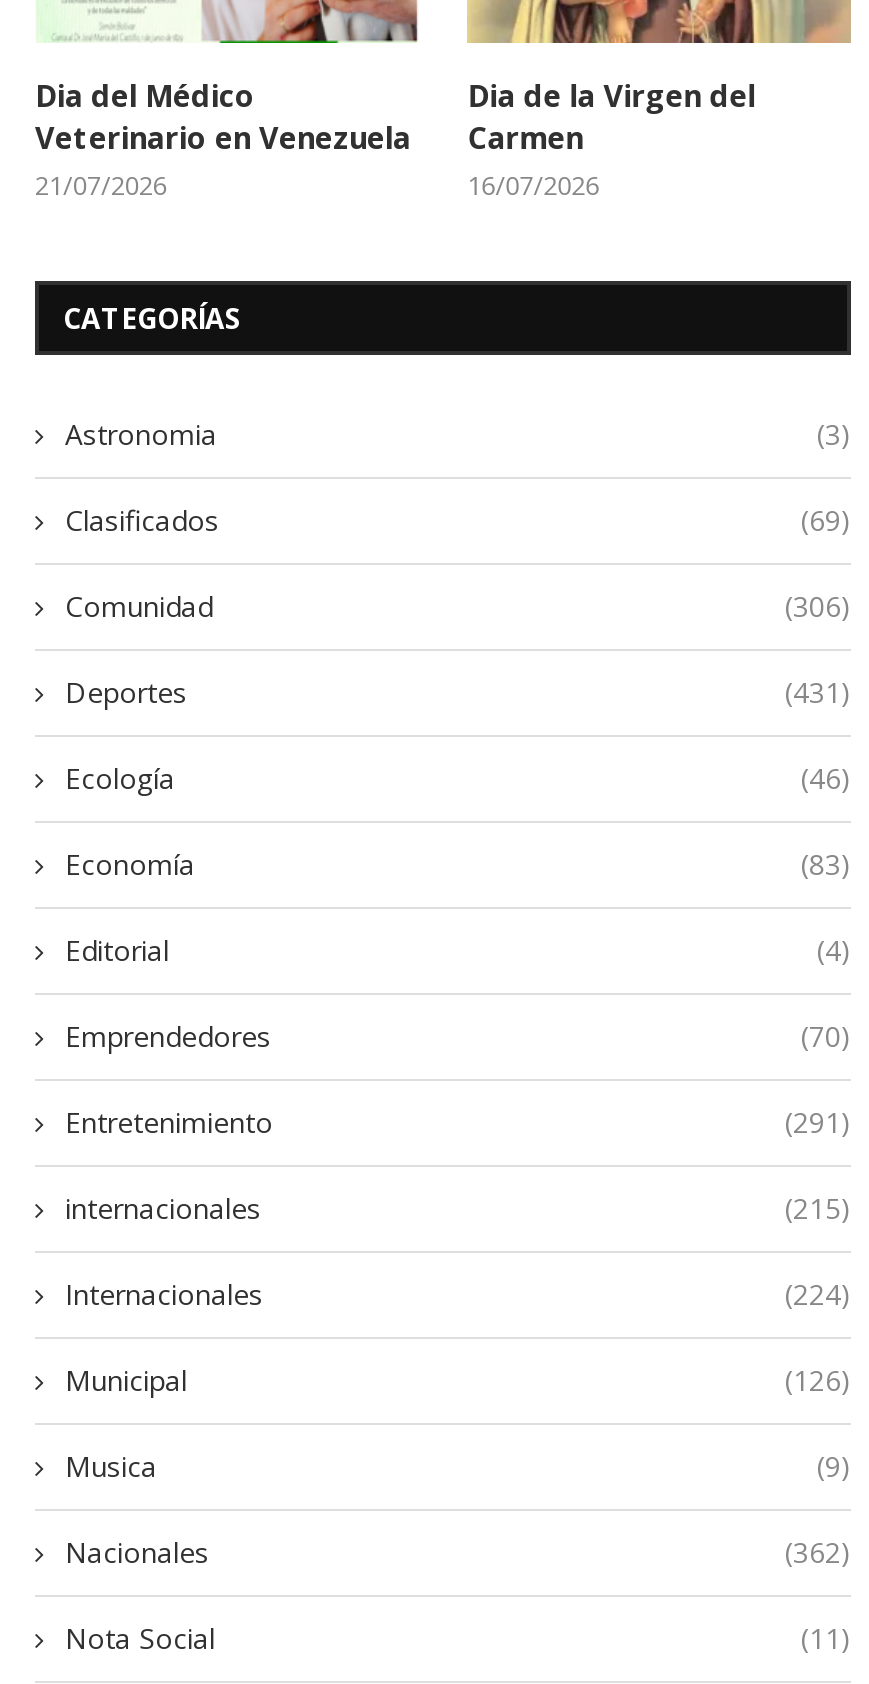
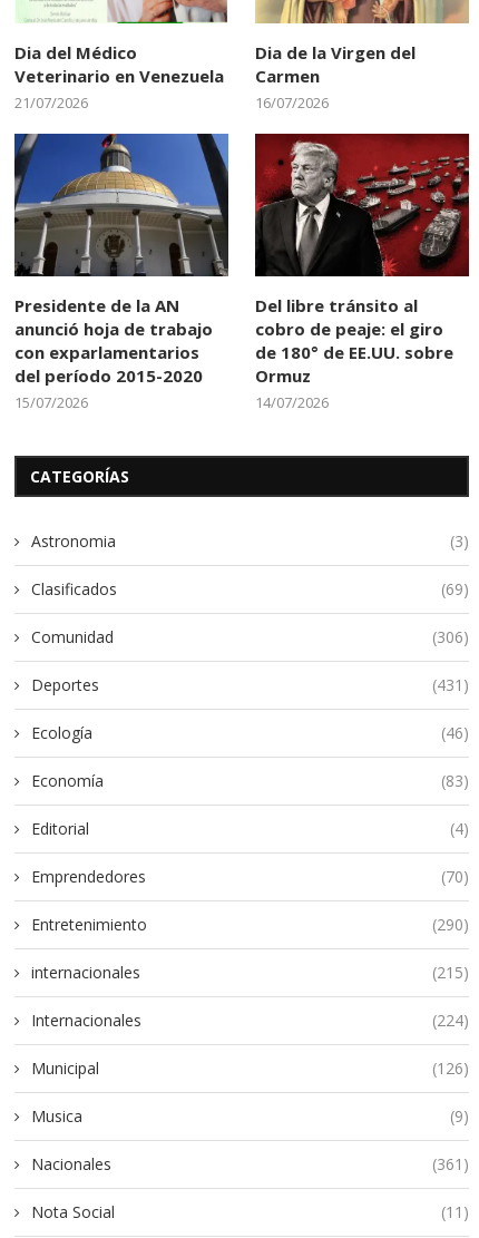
none -> [13,133,229,413] [image] | Presidente de la AN | anunció hoja de trabajo | con exparlamentarios | del período 2015-2020 | 15/07/2026
none -> [254,133,469,413] [image] | Del libre tránsito al | cobro de peaje: el giro | de 180° de EE.UU. sobre | Ormuz | 14/07/2026
[785,1103,851,1141] (291) -> [432,914,469,935] (290)
[785,1533,851,1571] (362) -> [432,1154,469,1175] (361)

